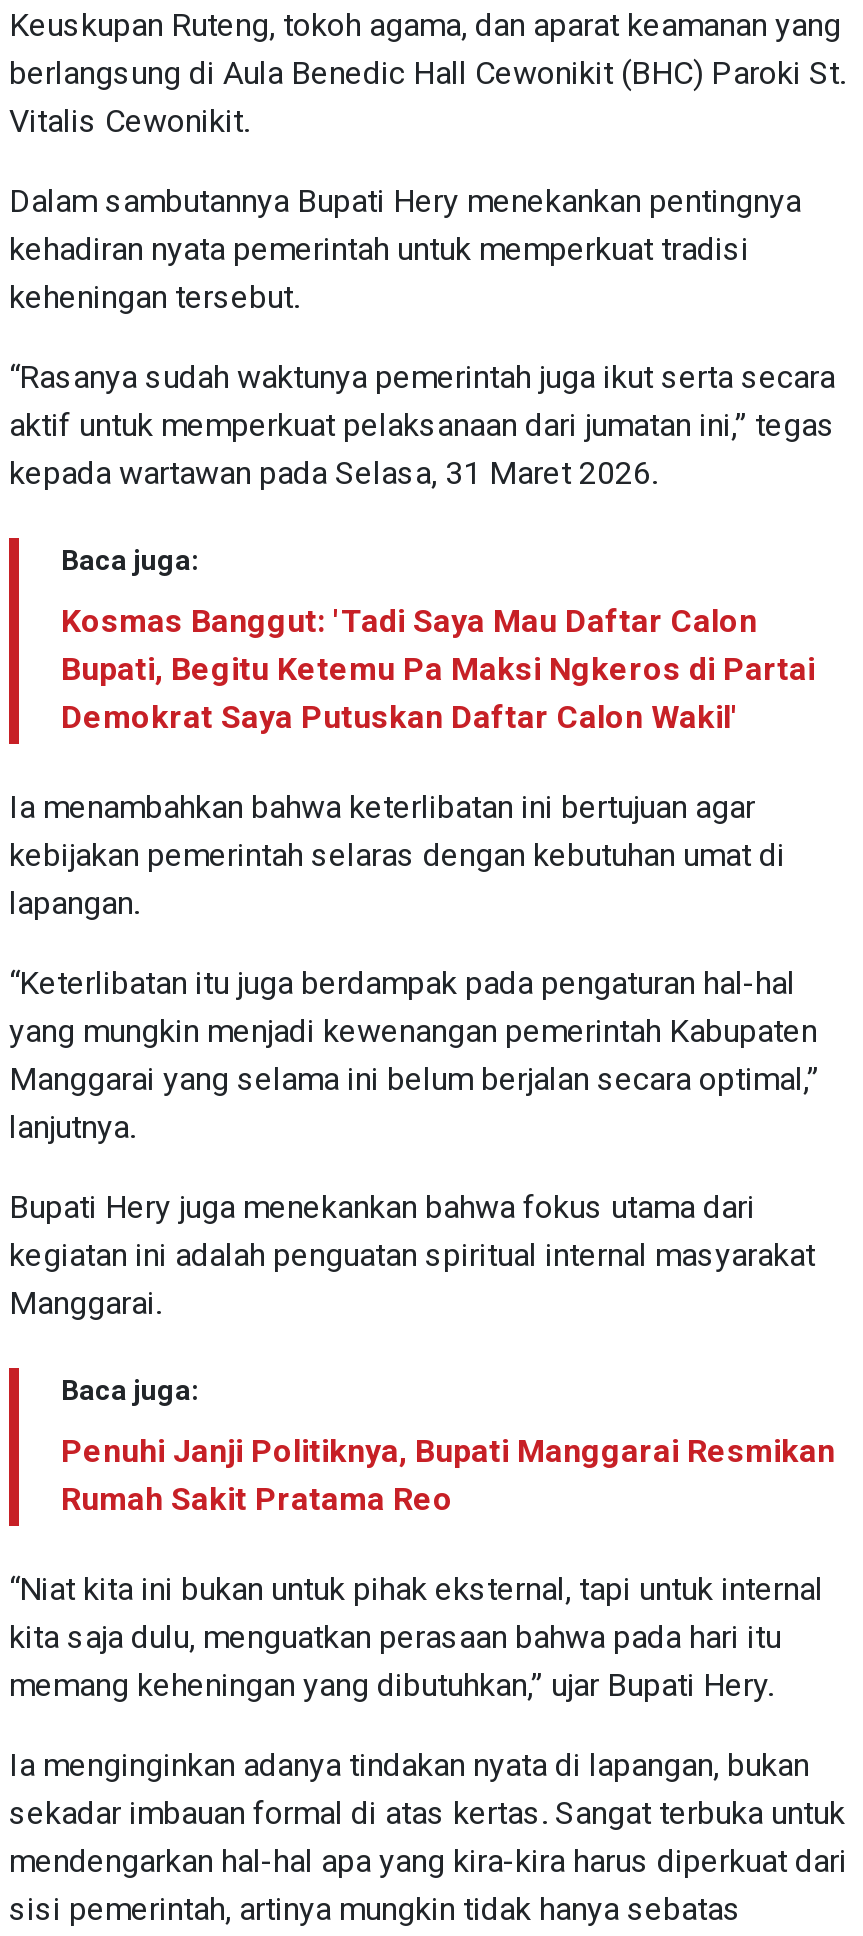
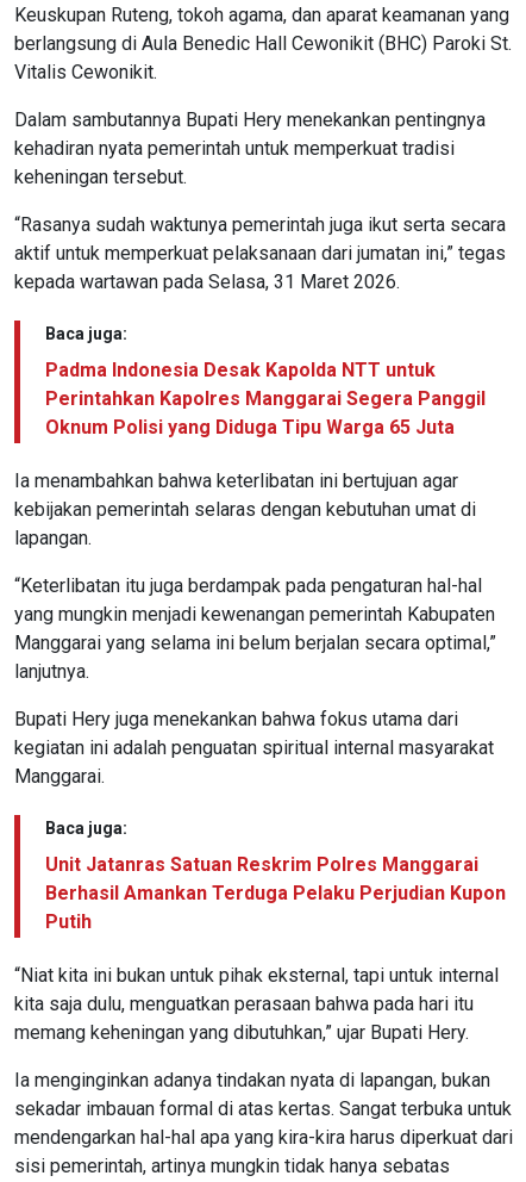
[61,603,815,737] Kosmas Banggut: 'Tadi Saya Mau Daftar Calon | Bupati, Begitu Ketemu Pa Maksi Ngkeros di Partai | Demokrat Saya Putuskan Daftar Calon Wakil' -> [45,359,486,439] Padma Indonesia Desak Kapolda NTT untuk | Perintahkan Kapolres Manggarai Segera Panggil | Oknum Polisi yang Diduga Tipu Warga 65 Juta
[61,1433,835,1519] Penuhi Janji Politiknya, Bupati Manggarai Resmikan | Rumah Sakit Pratama Reo -> [45,853,506,933] Unit Jatanras Satuan Reskrim Polres Manggarai | Berhasil Amankan Terduga Pelaku Perjudian Kupon | Putih

